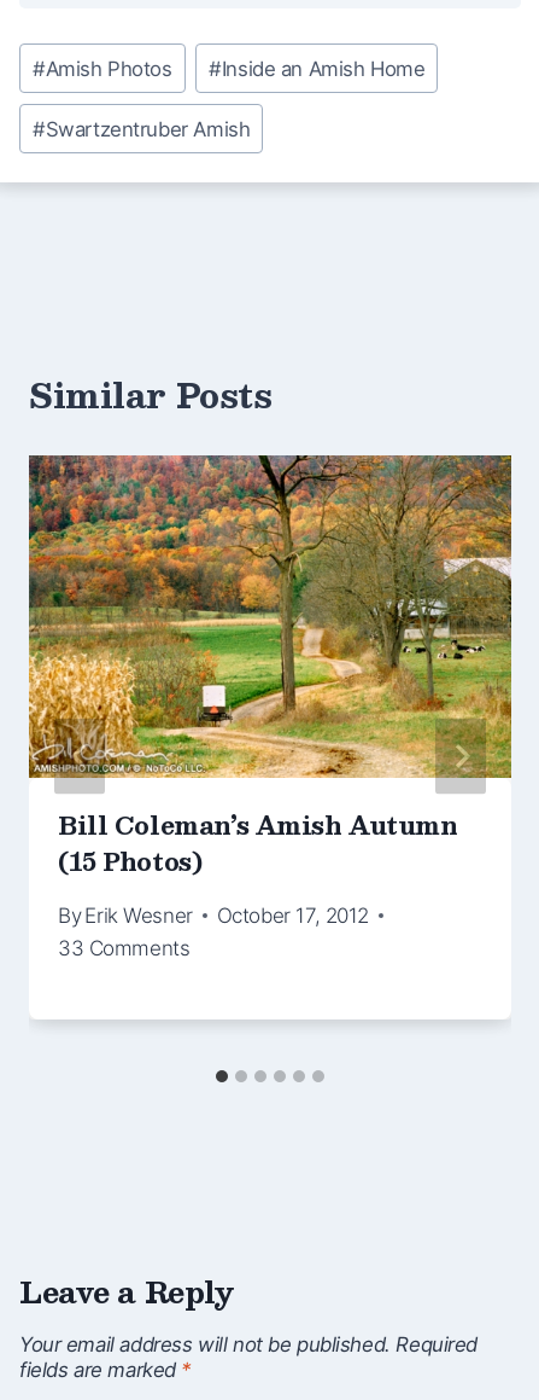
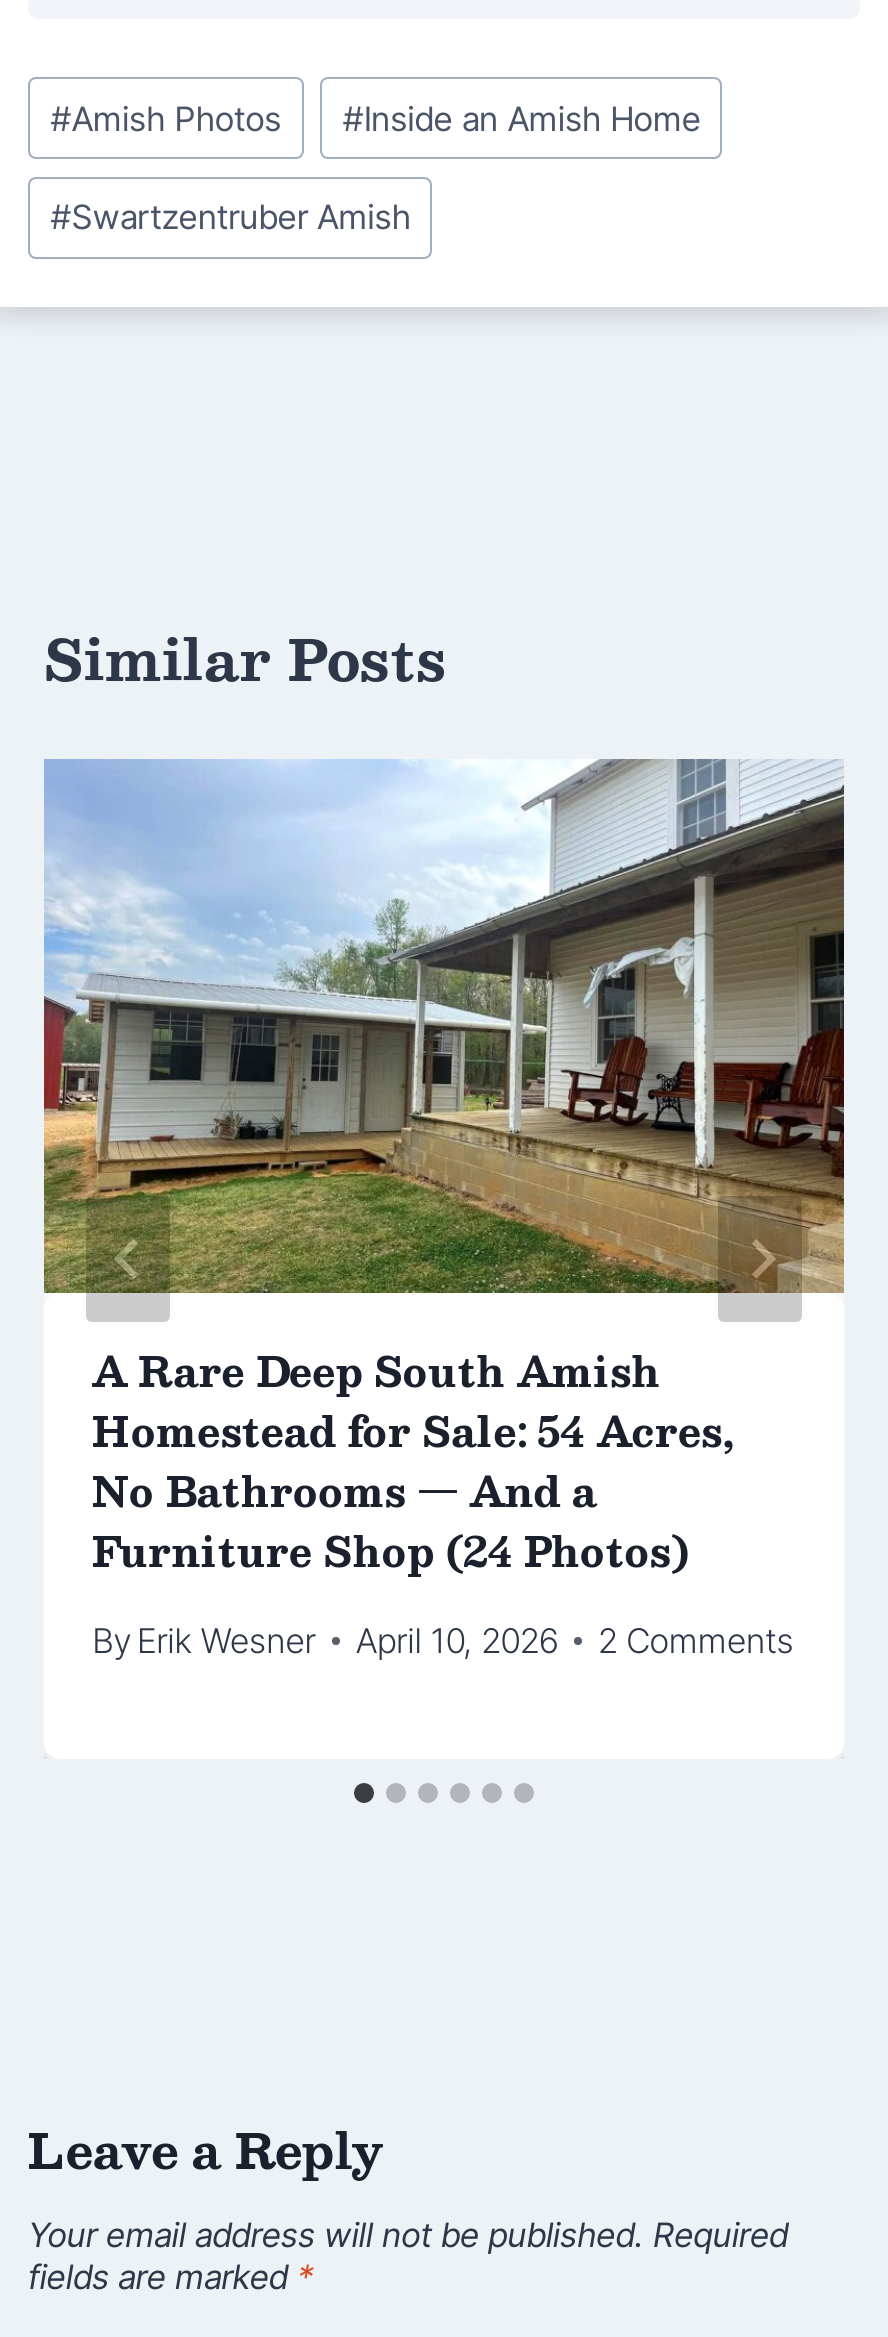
[28,454,512,882] [image] | Bill Coleman’s Amish Autumn | (15 Photos) -> [44,759,846,1585] [image] | A Rare Deep South Amish | Homestead for Sale: 54 Acres, | No Bathrooms — And a | Furniture Shop (24 Photos)
[58,903,369,960] October 17, 2012 | 33 Comments -> [356,1621,793,1661] April 10, 2026 | 2 Comments
moved [58,903,193,928] -> [92,1621,316,1661]: By Erik Wesner

